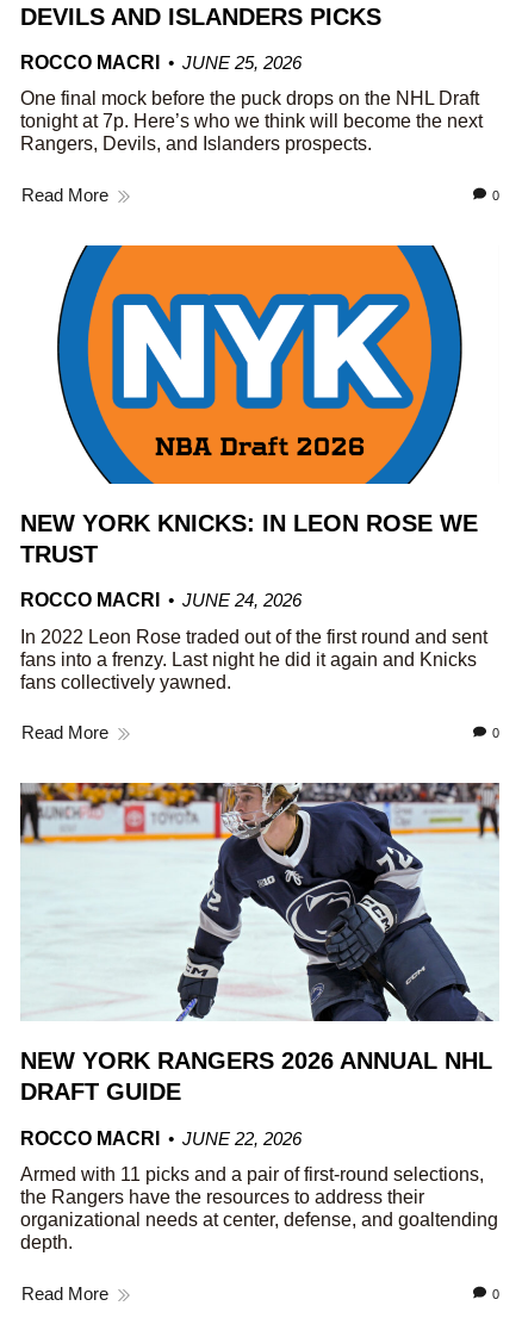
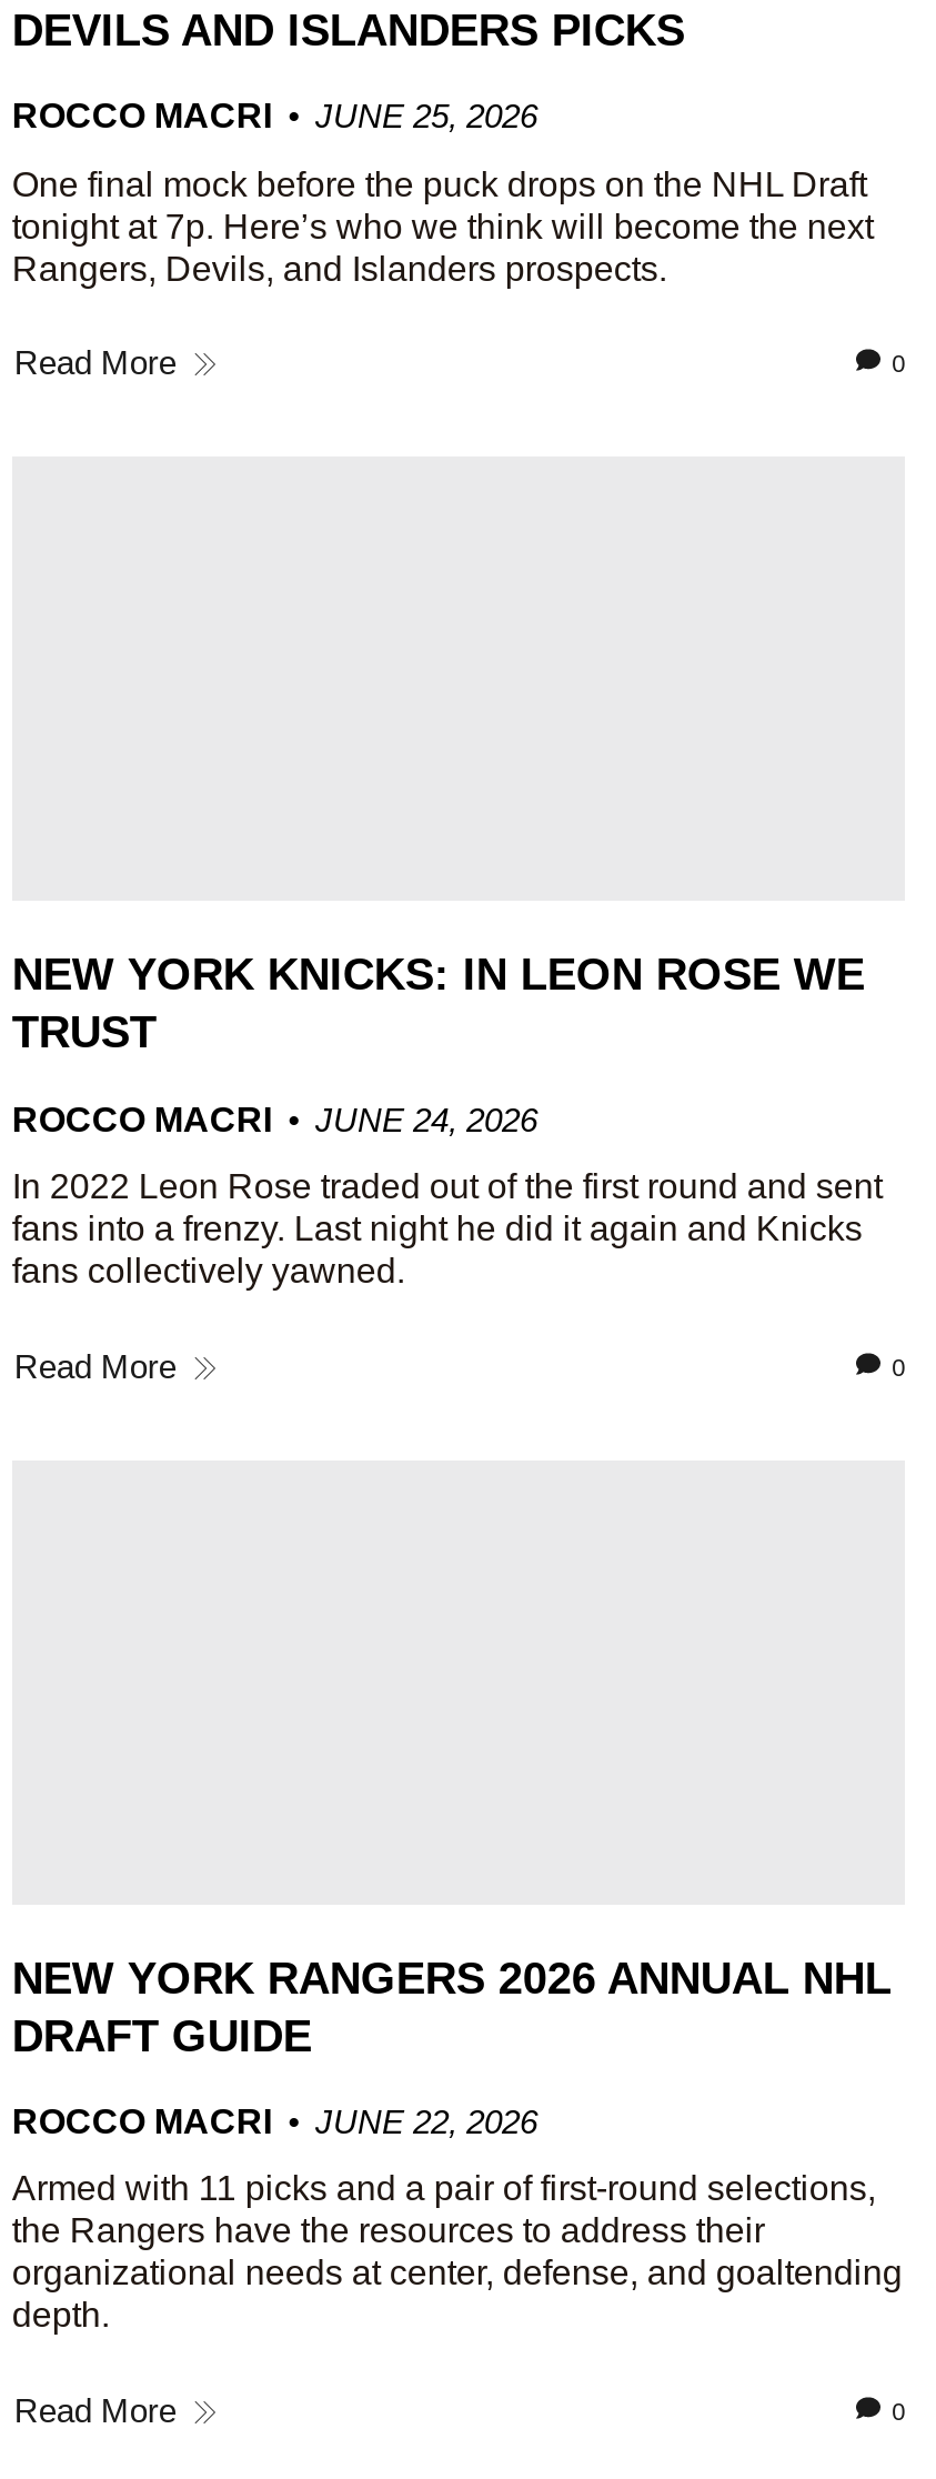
[56,244,462,485] [image] -> none
[19,782,501,1022] [image] -> none

